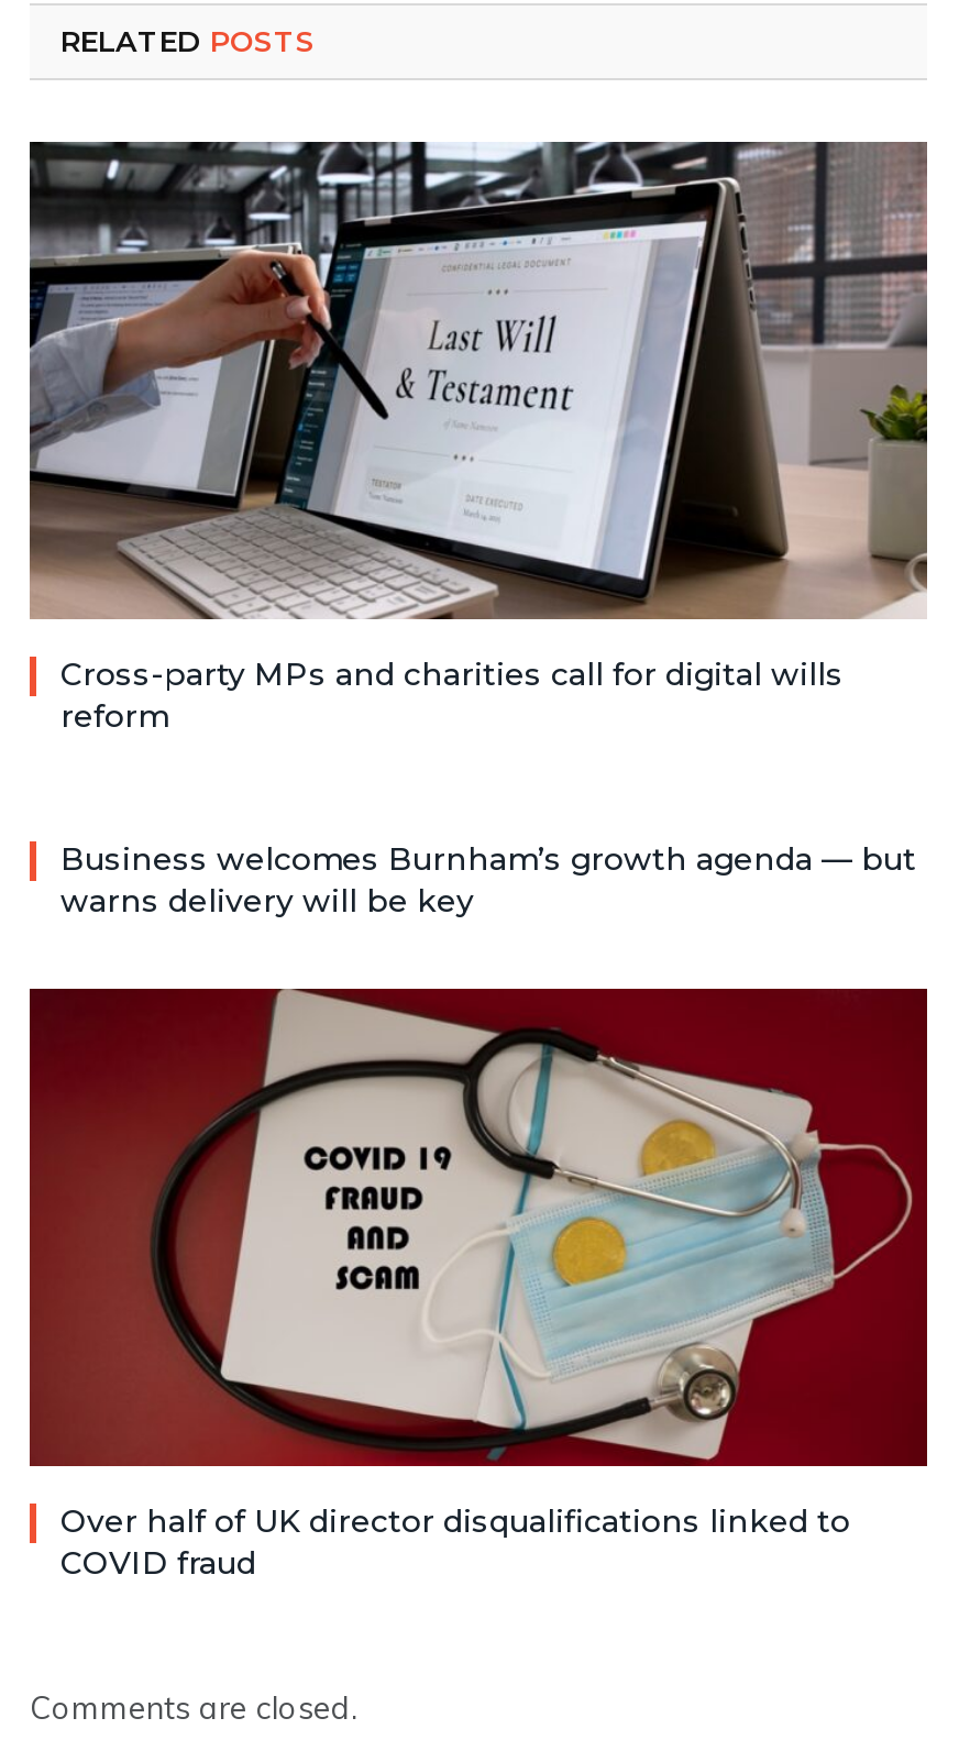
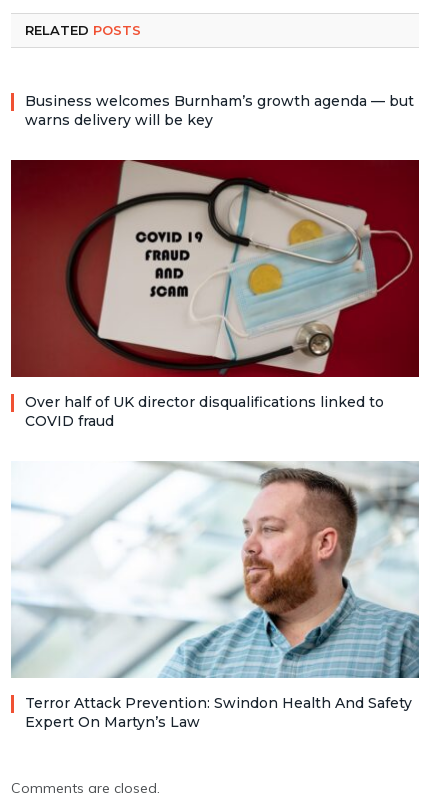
[27,140,929,736] [image] | Cross-party MPs and charities call for digital wills | reform -> none
moved [60,839,916,1583] -> [25,92,414,430]: [image] | Business welcomes Burnham’s growth agenda — but | warns delivery will be key | Over half of UK director disqualifications linked to | COVID fraud
none -> [11,461,420,731] [image] | Terror Attack Prevention: Swindon Health And Safety | Expert On Martyn’s Law

